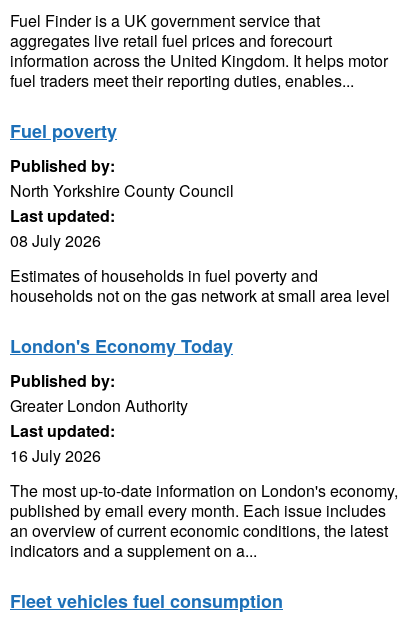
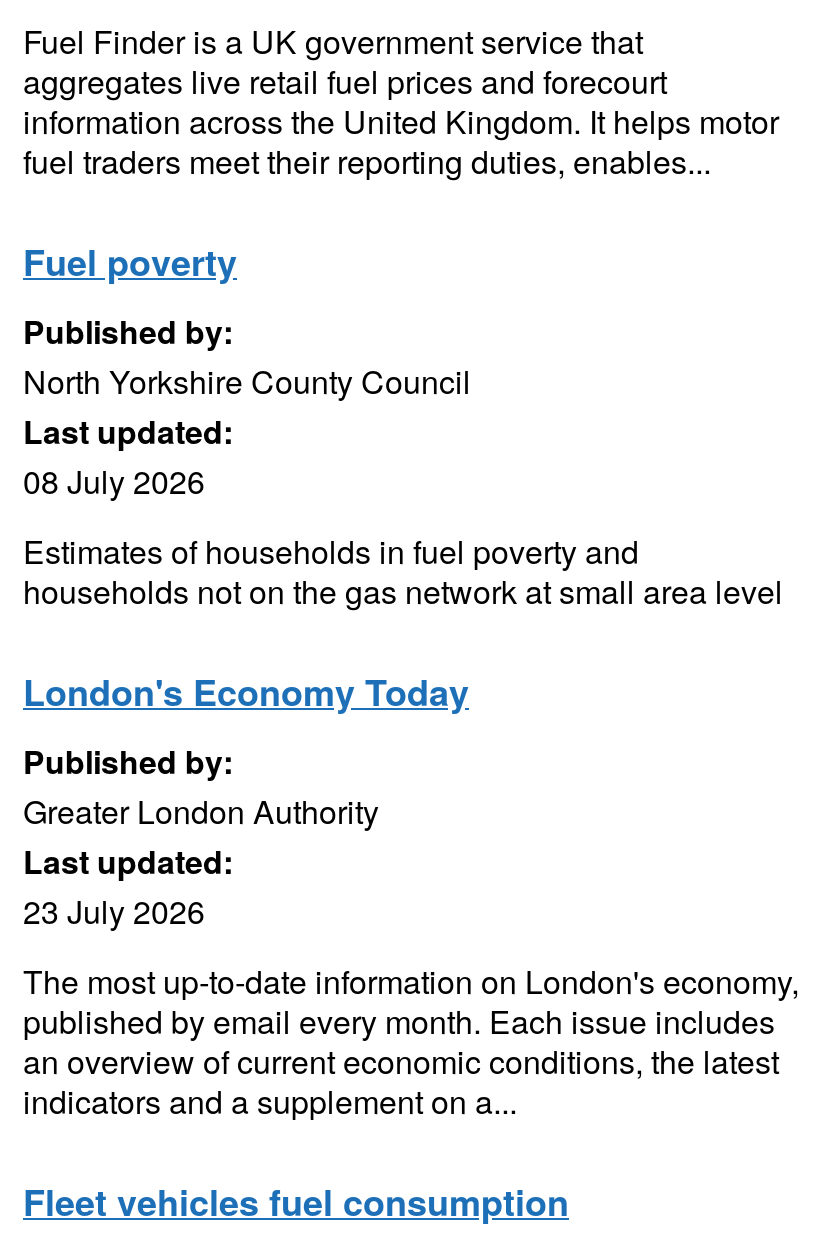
[10,444,101,467] 16 July 2026 -> [23,888,205,934] 23 July 2026

